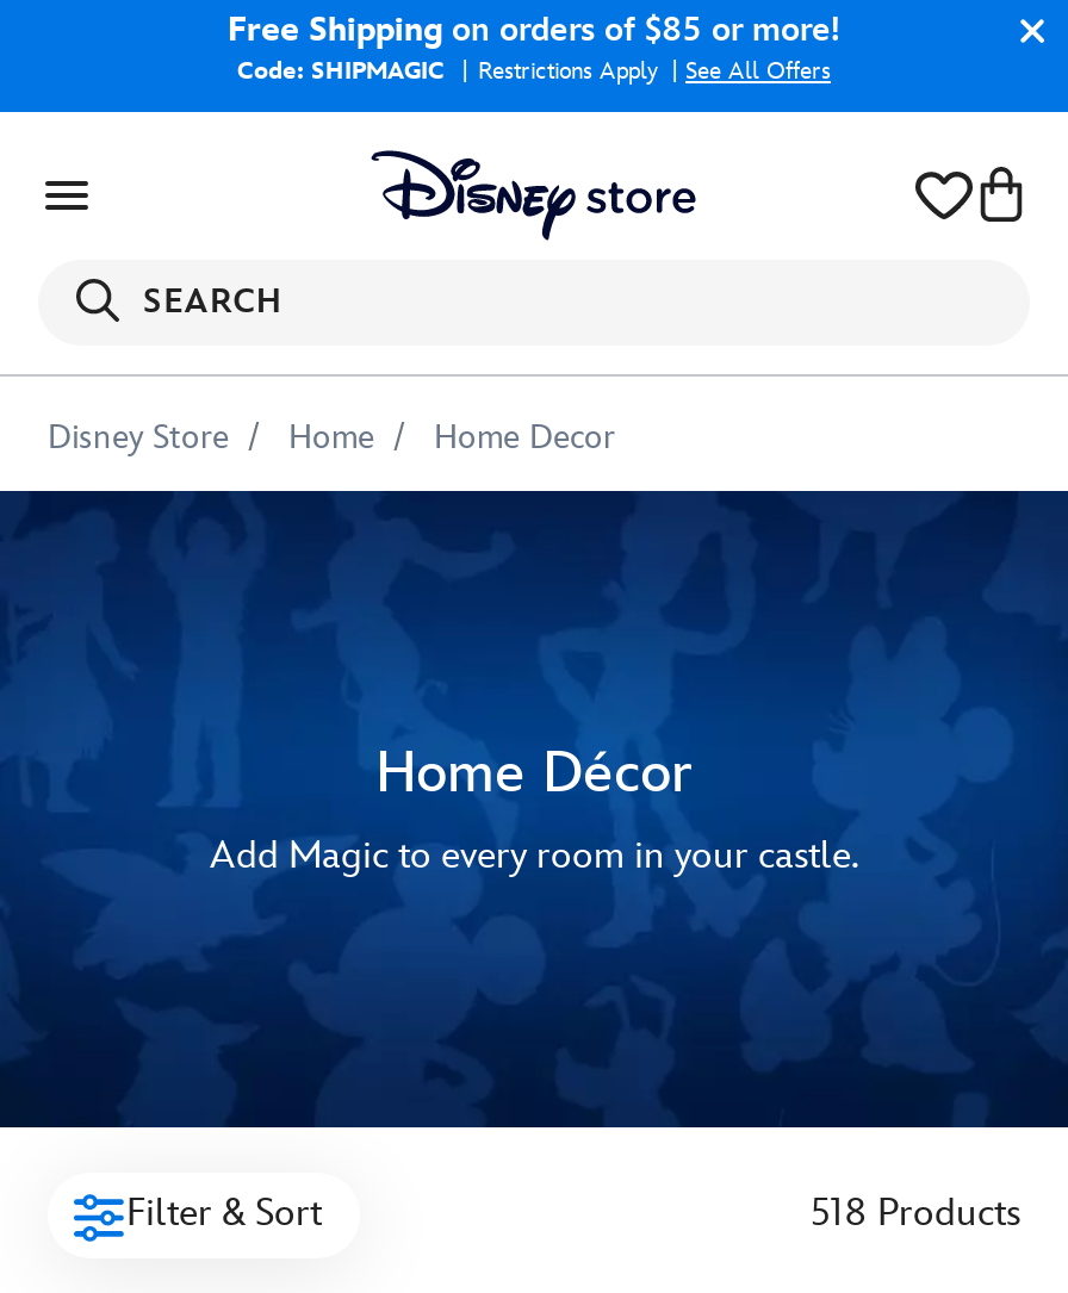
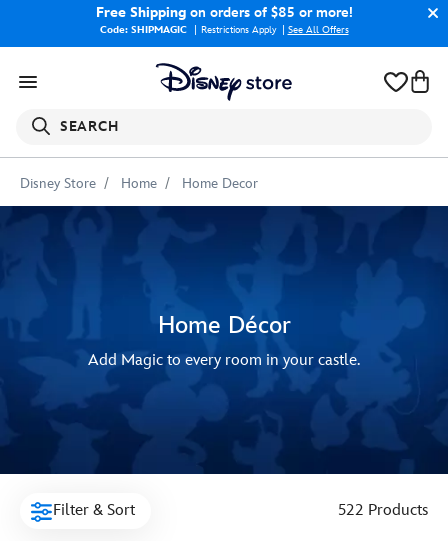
[811,1193,1020,1238] 518 Products -> [338,501,428,520] 522 Products

